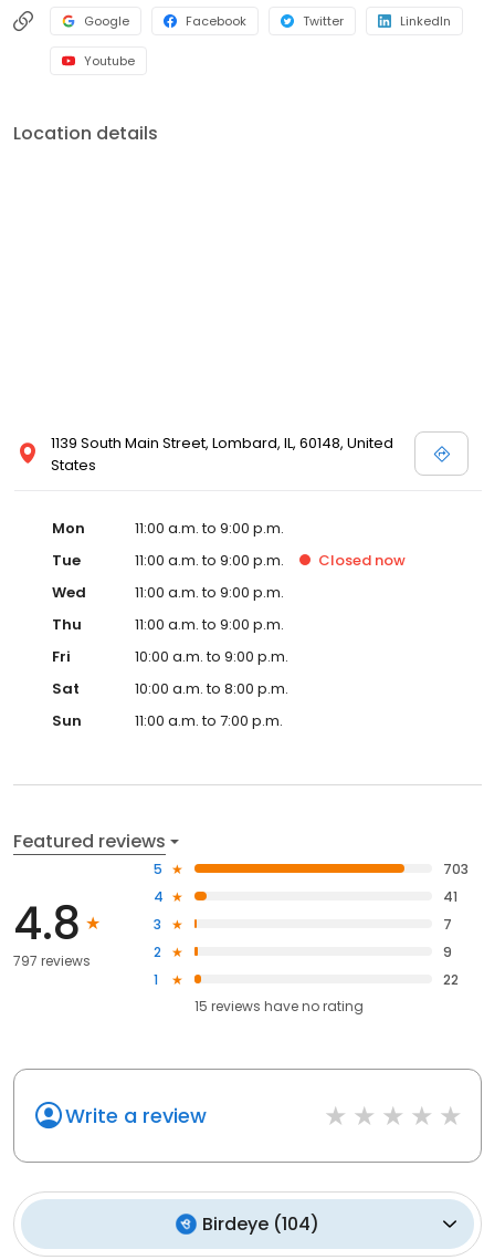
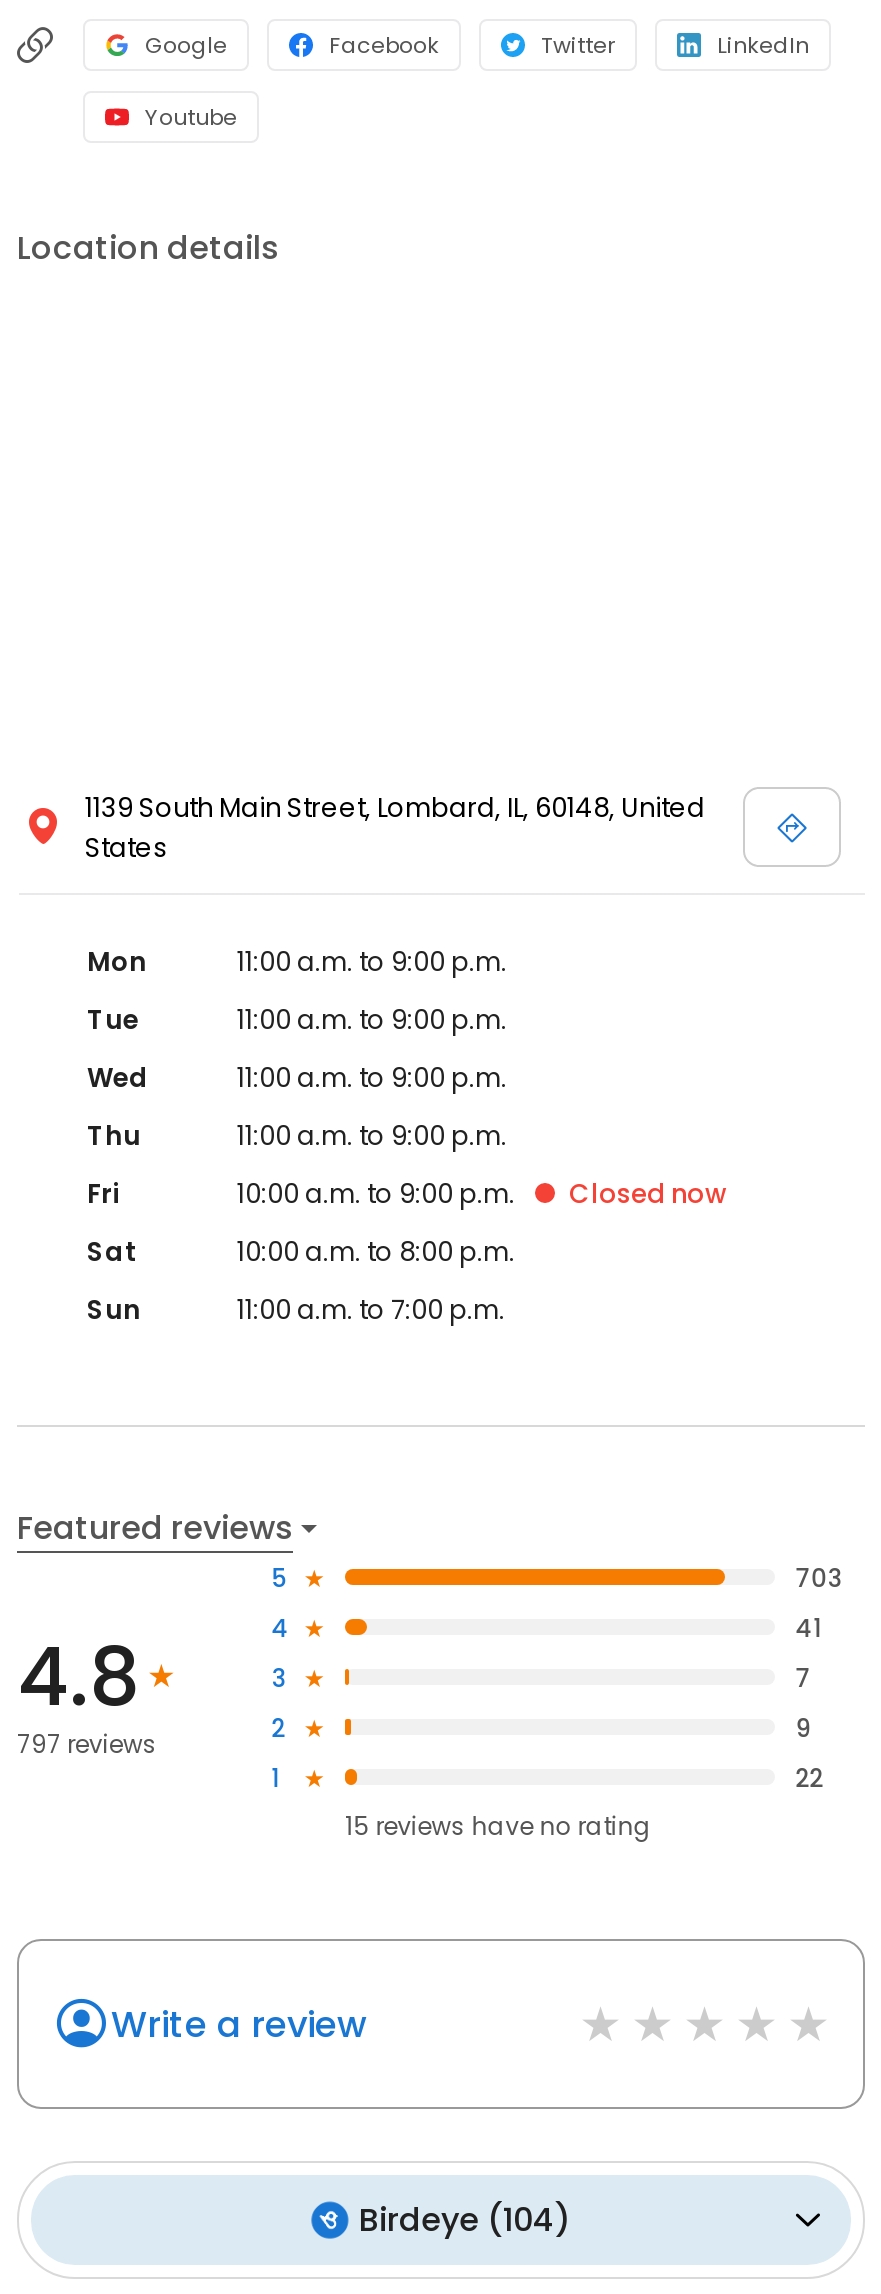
moved [318,550,406,571] -> [569,1175,727,1213]: Closed now

